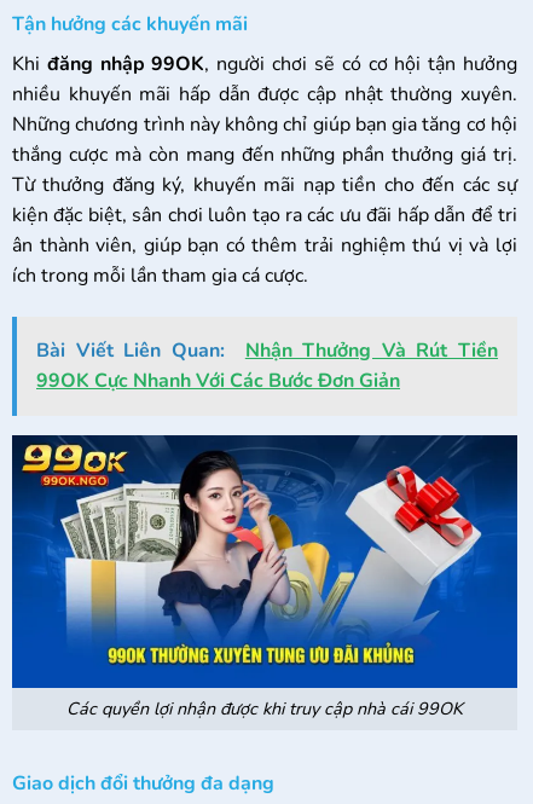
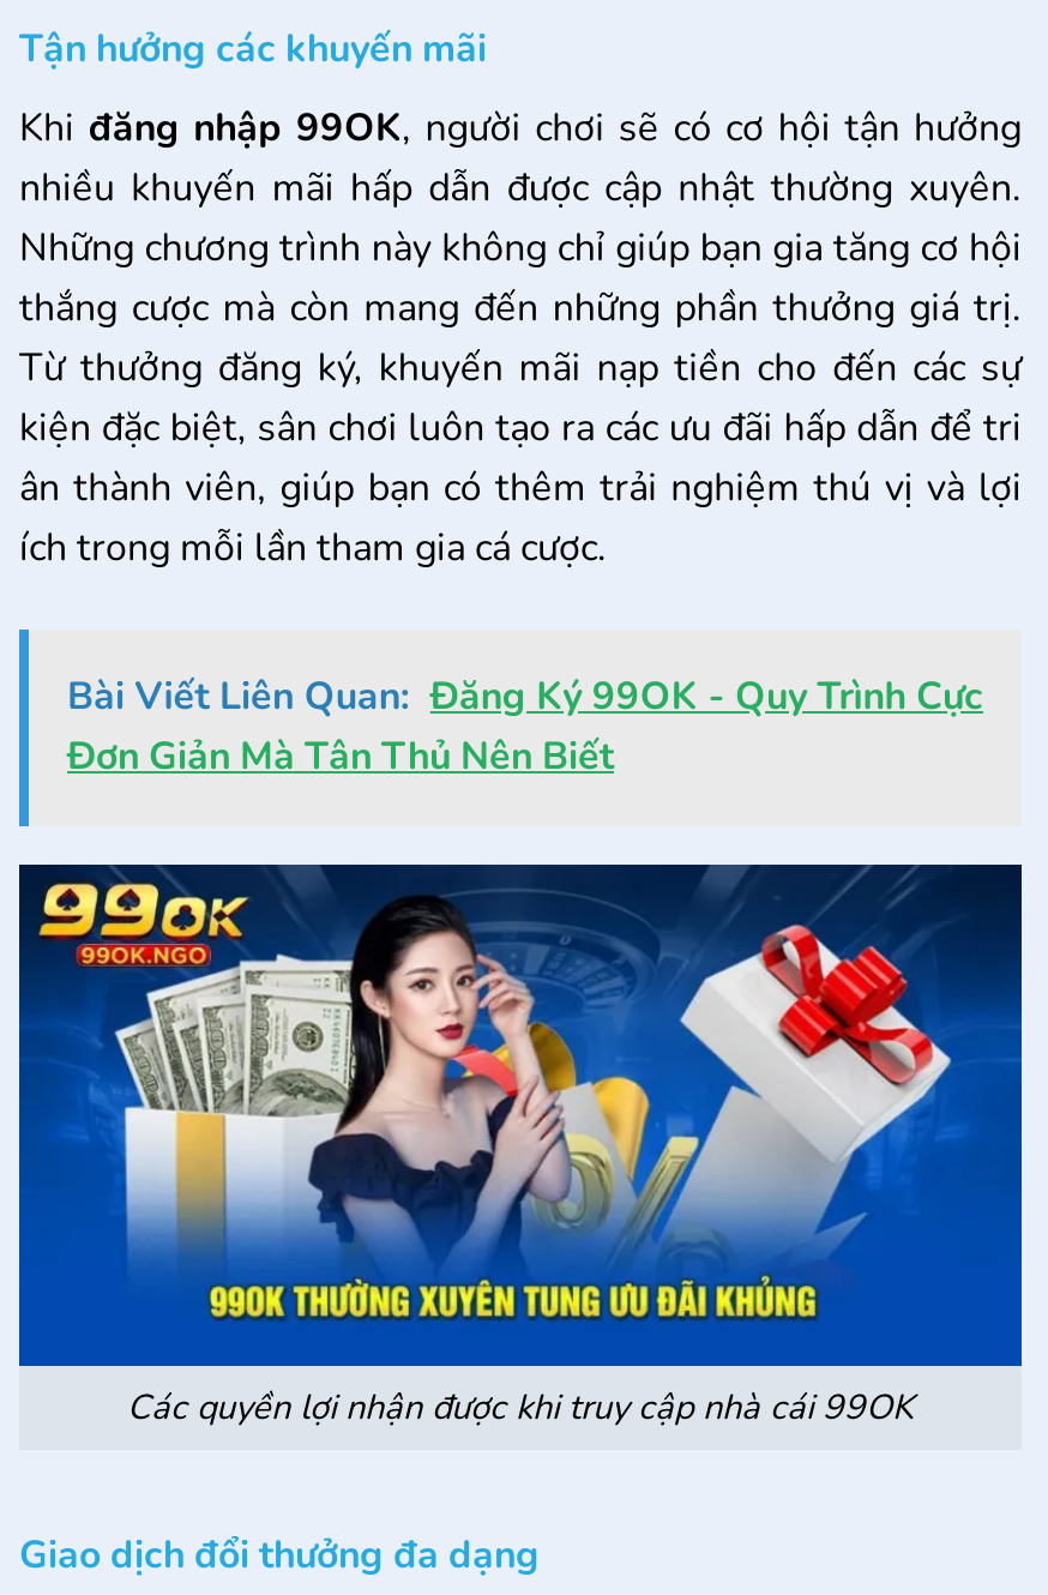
[36,337,498,394] Bài Viết Liên Quan: | Nhận Thưởng Và Rút Tiền | 99OK Cực Nhanh Với Các Bước Đơn Giản -> [67,671,983,783] Bài Viết Liên Quan: Đăng Ký 99OK - Quy Trình Cực | Đơn Giản Mà Tân Thủ Nên Biết

